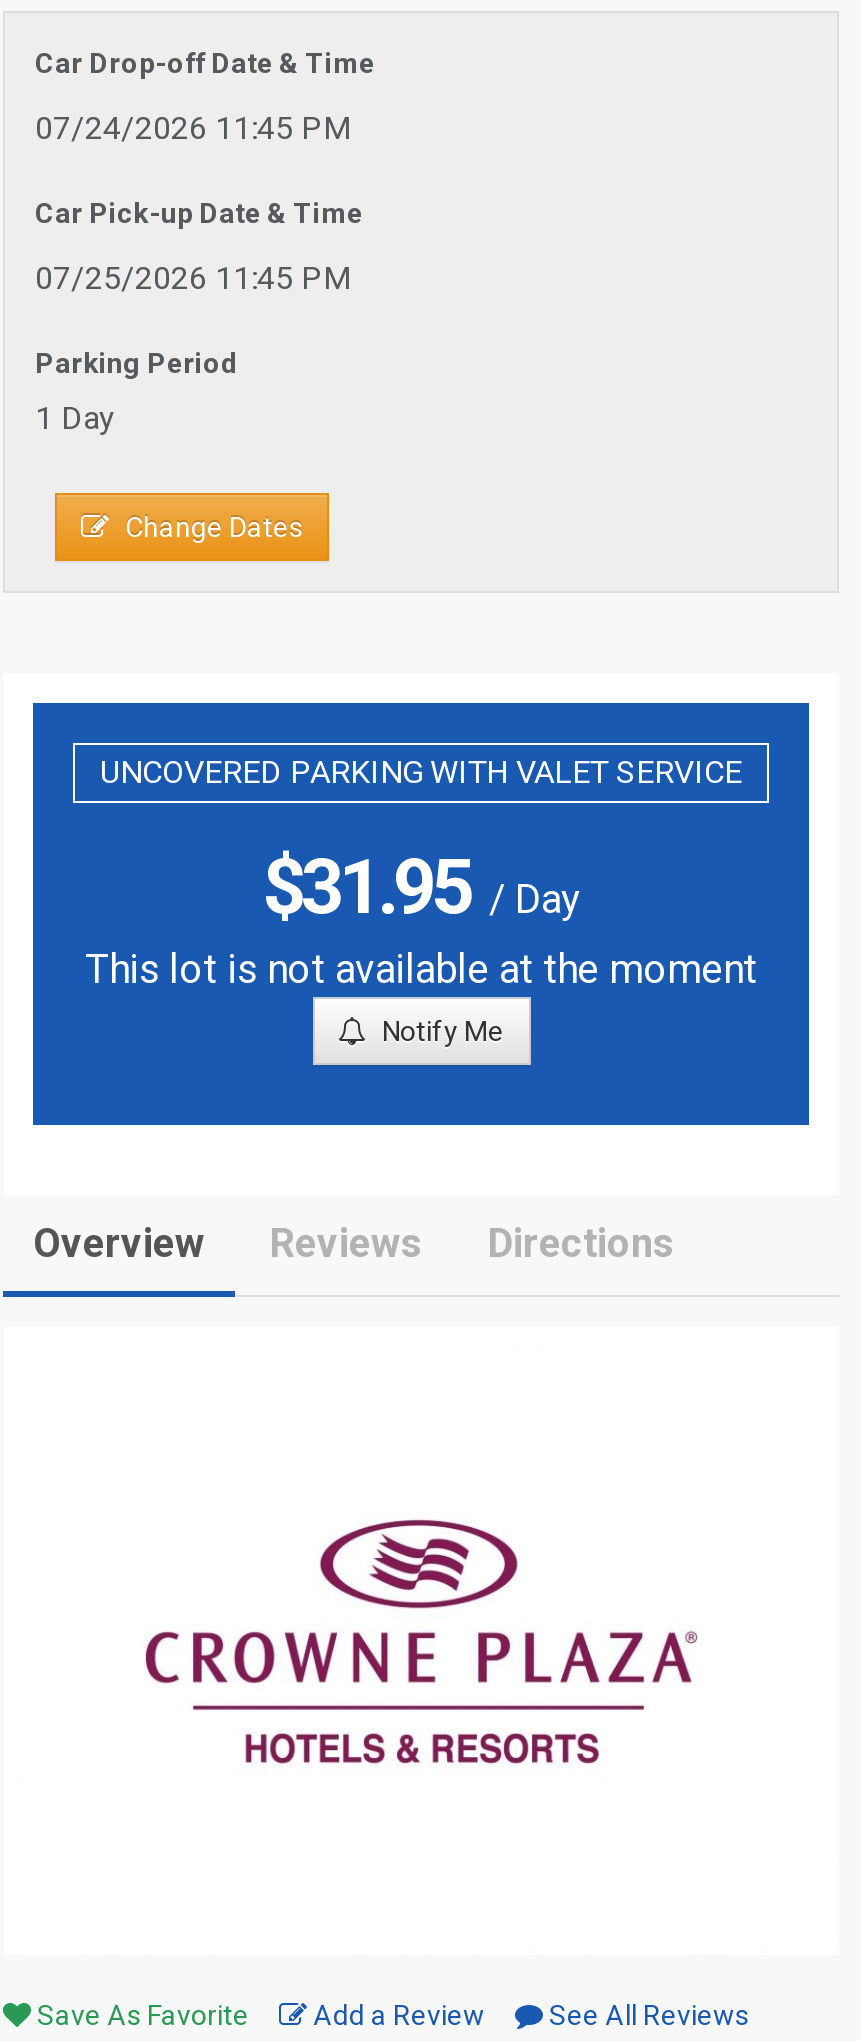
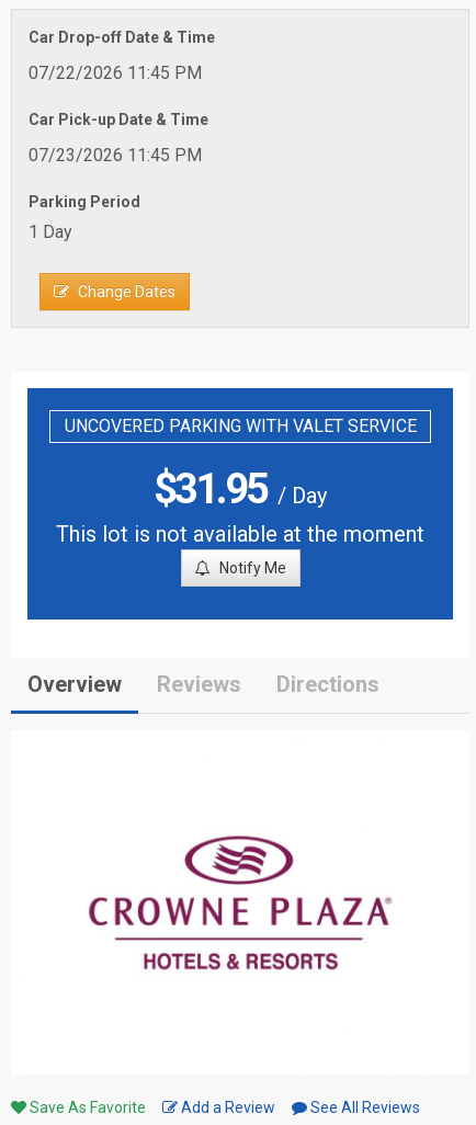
[35,109,351,147] 07/24/2026 11:45 PM -> [29,63,202,83] 07/22/2026 11:45 PM
[35,259,351,297] 07/25/2026 11:45 PM -> [29,145,202,166] 07/23/2026 11:45 PM

